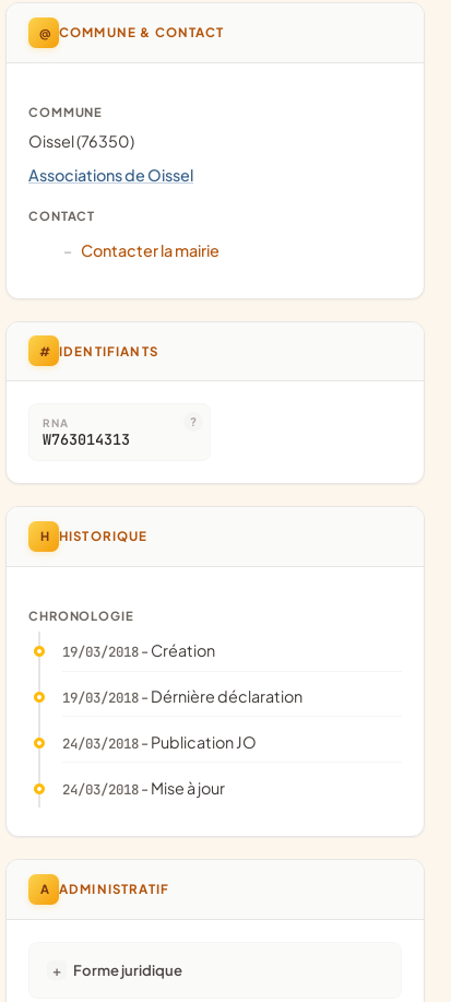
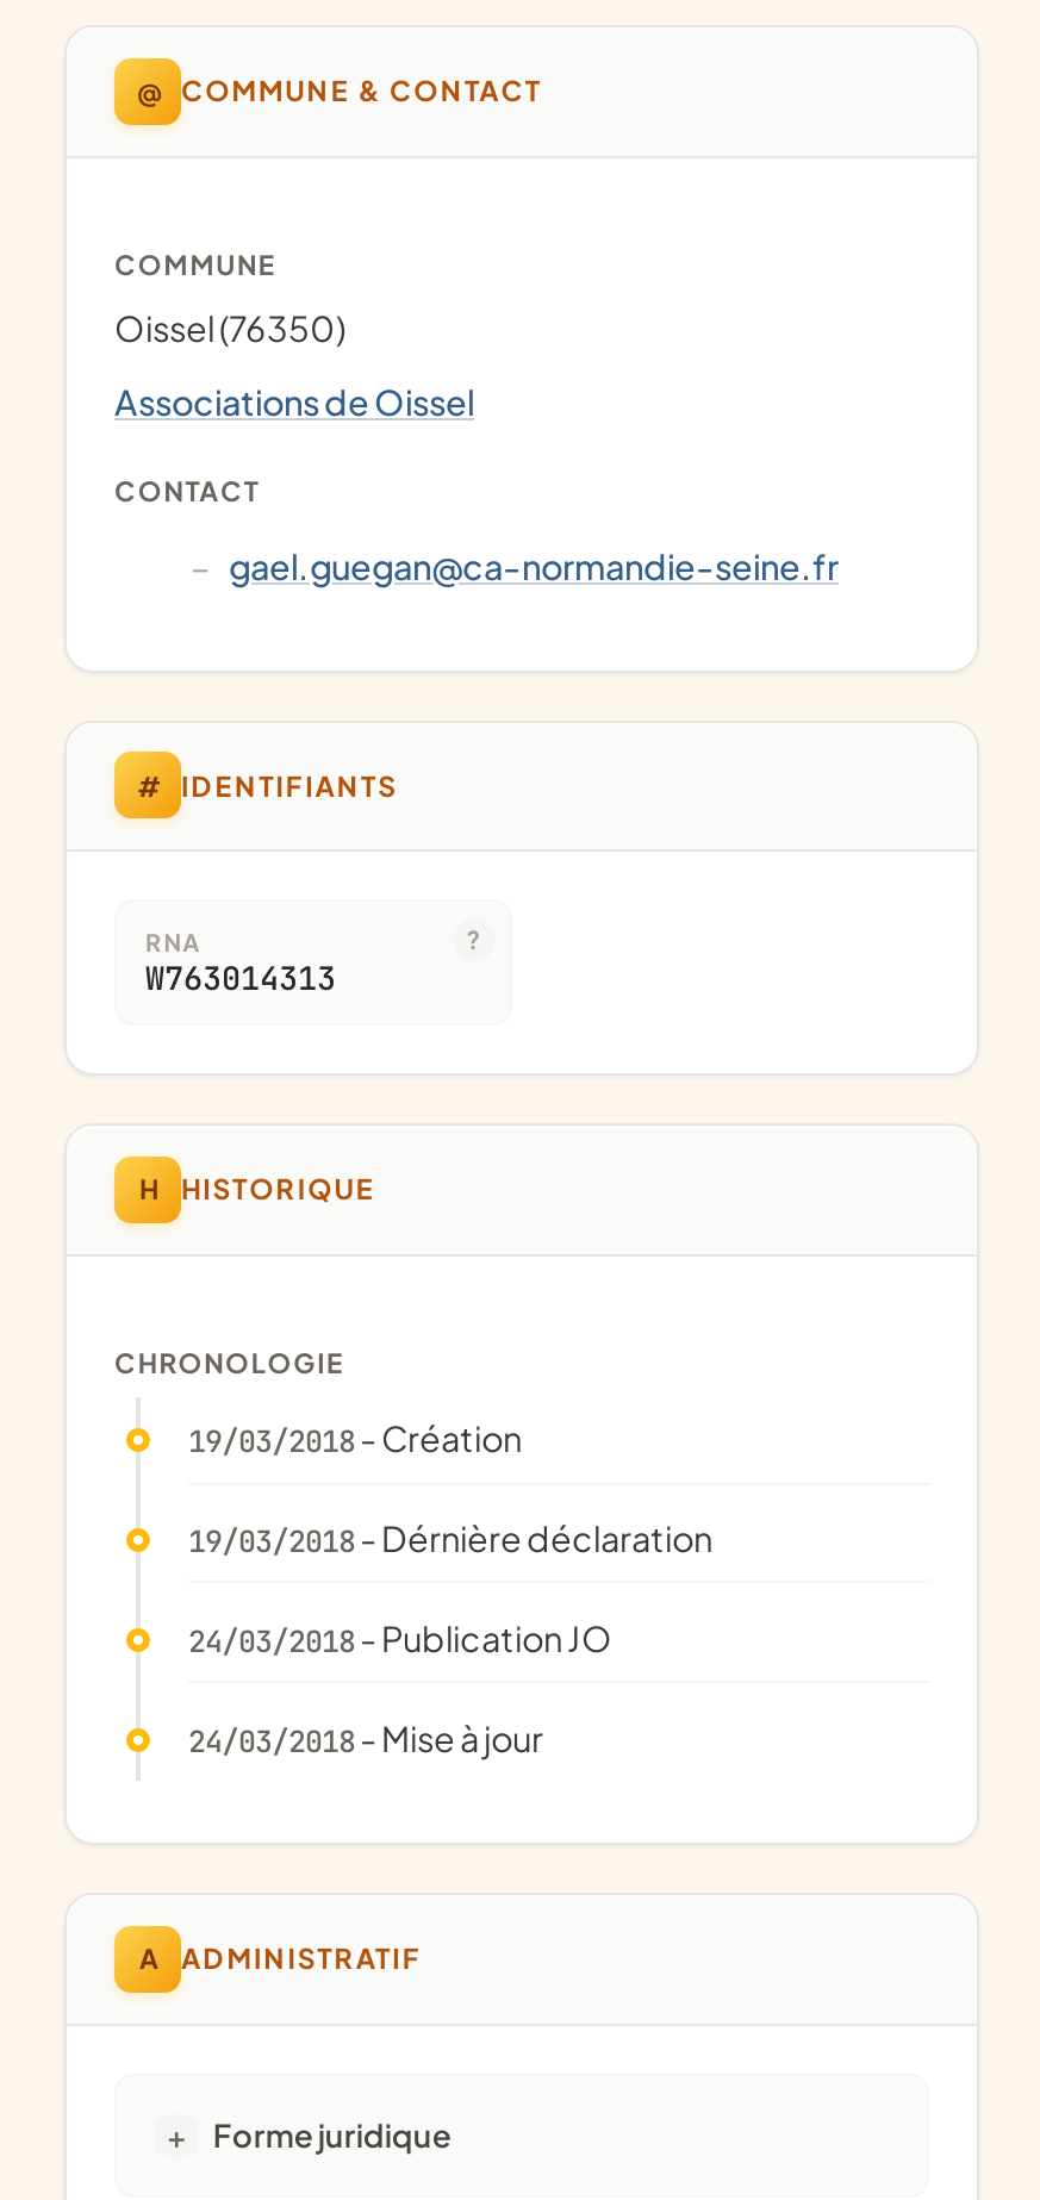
[81,241,219,260] Contacter la mairie -> [229,545,839,588] gael.guegan@ca-normandie-seine.fr

